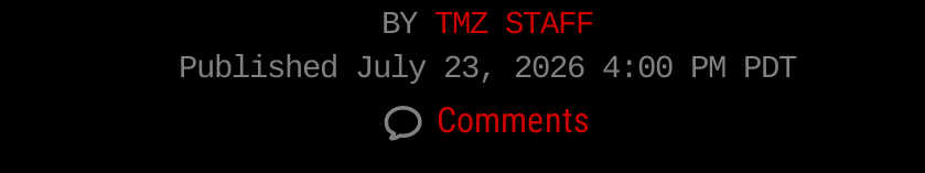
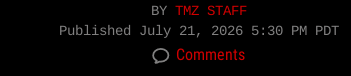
[179,50,796,85] Published July 23, 2026 4:00 PM PDT -> [59,23,339,39] Published July 21, 2026 5:30 PM PDT

